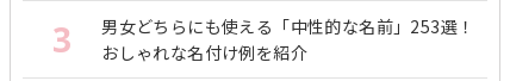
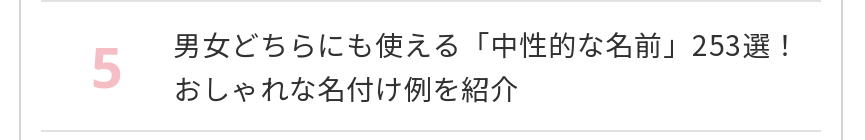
[52,14,475,64] 3 男女どちらにも使える「中性的な名前」253選！ おしゃれな名付け例を紹介 -> [91,24,800,108] 5 男女どちらにも使える「中性的な名前」253選！ おしゃれな名付け例を紹介

